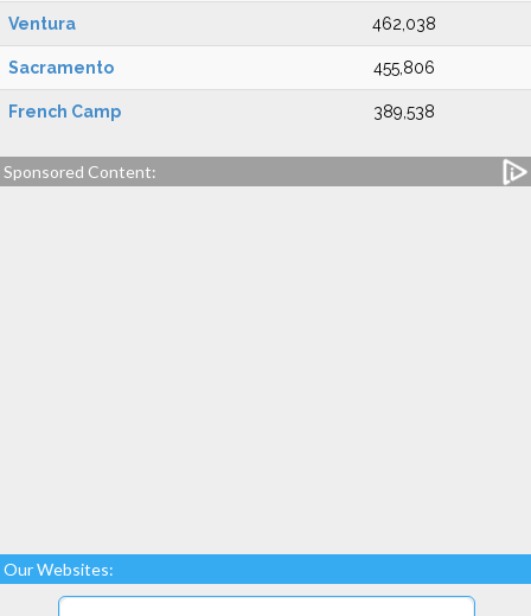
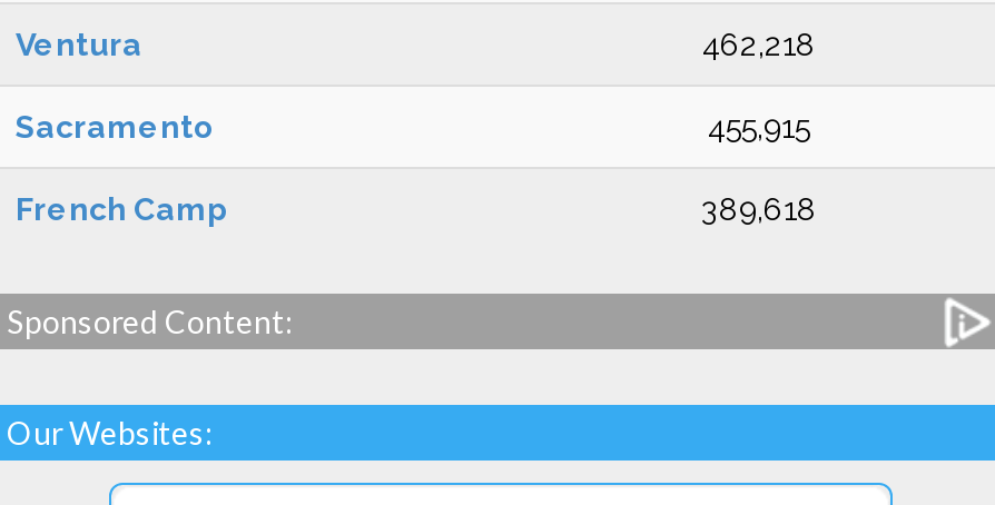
[372,14,436,33] 462,038 -> [702,27,816,62] 462,218
[373,58,435,77] 455,806 -> [708,109,810,145] 455,915
[373,102,435,121] 389,538 -> [701,191,817,227] 389,618

